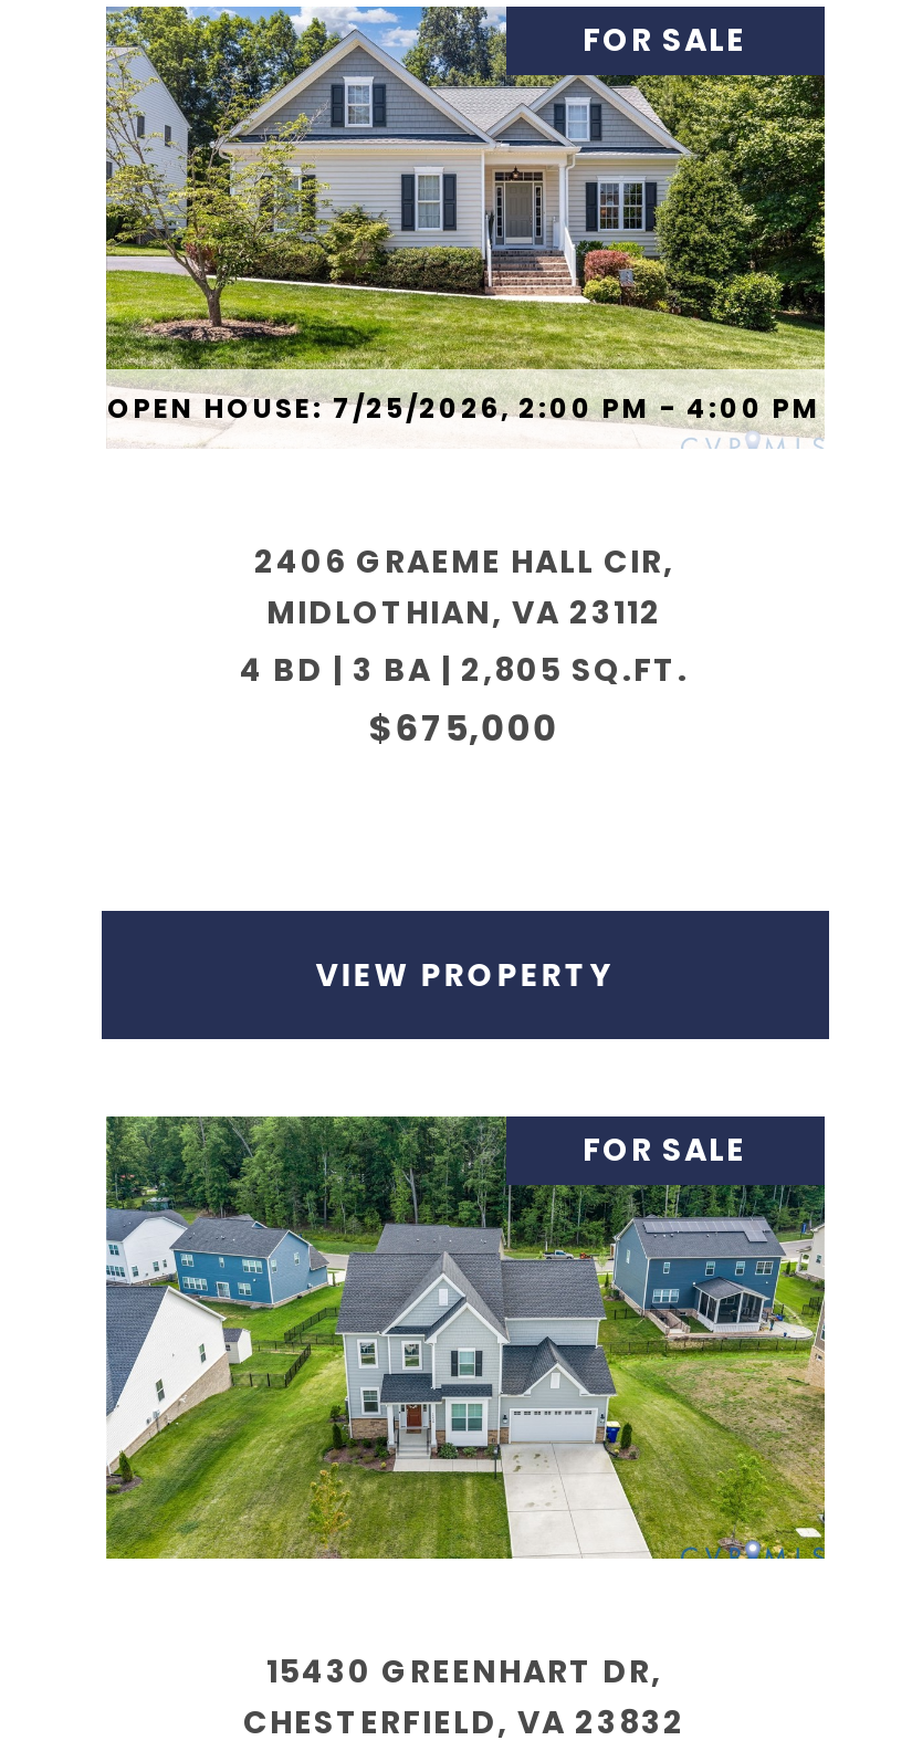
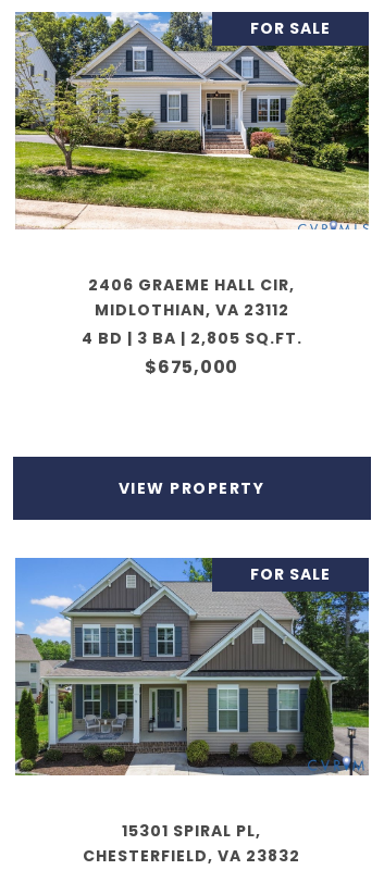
[107,389,821,427] OPEN HOUSE: 7/25/2026, 2:00 PM - 4:00 PM -> none
[104,1114,827,1694] [image] | 15430 GREENHART DR, -> [14,557,370,842] [image] | 15301 SPIRAL PL,

